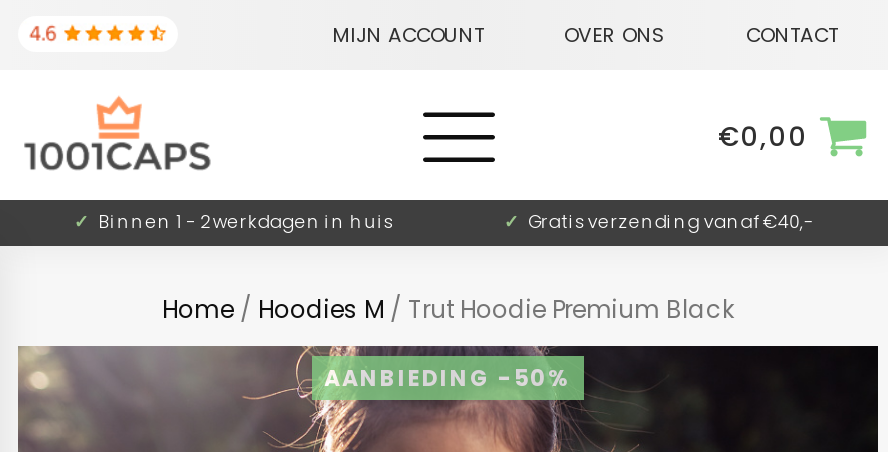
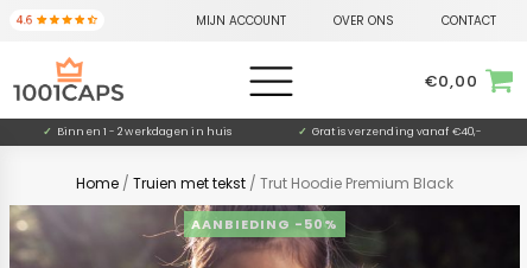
[162,293,734,327] Home / Hoodies M / Trut Hoodie Premium Black -> [76,174,453,194] Home / Truien met tekst / Trut Hoodie Premium Black

